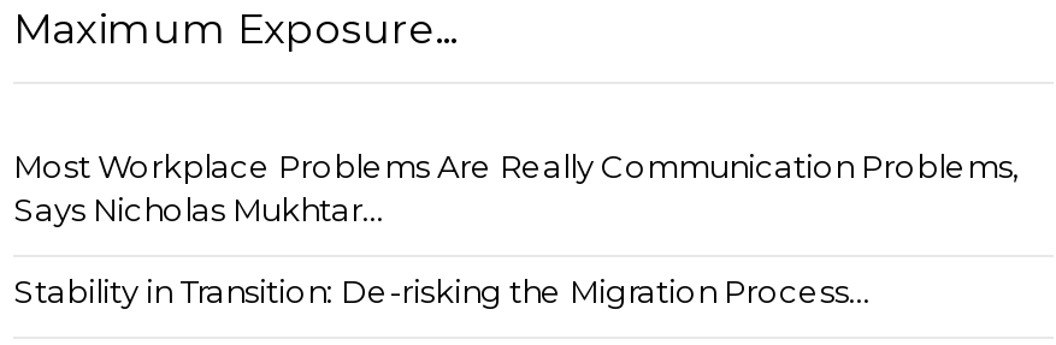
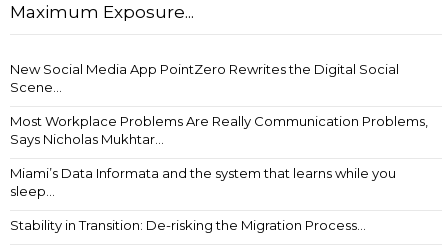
none -> [10,61,399,95] New Social Media App PointZero Rewrites the Digital Social | Scene...
none -> [10,165,396,199] Miami’s Data Informata and the system that learns while you | sleep...

